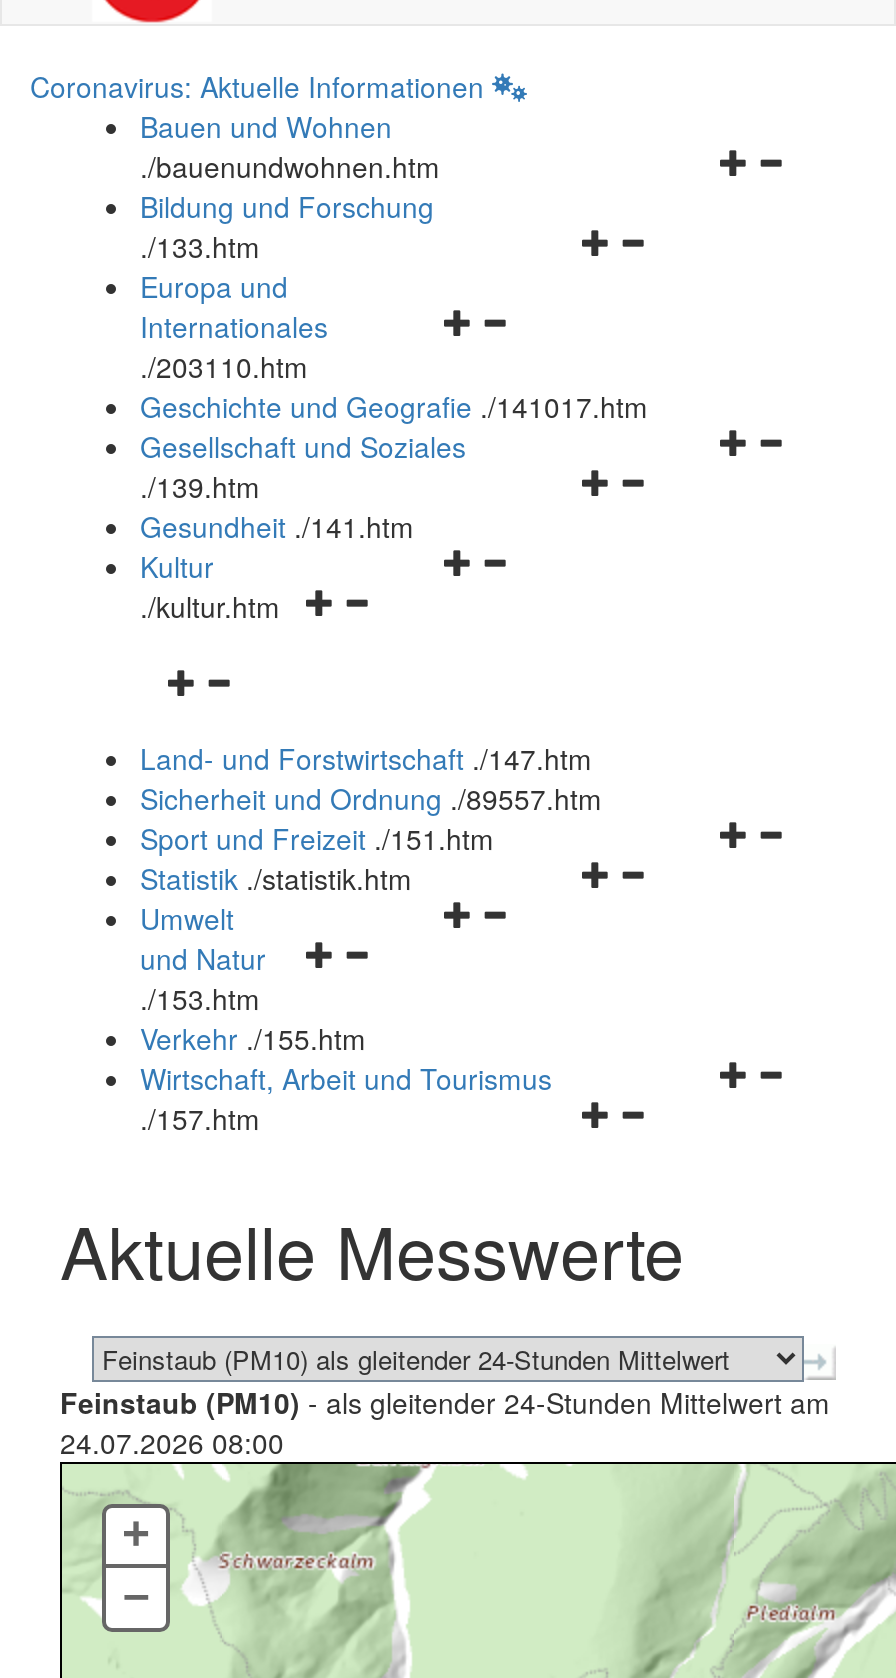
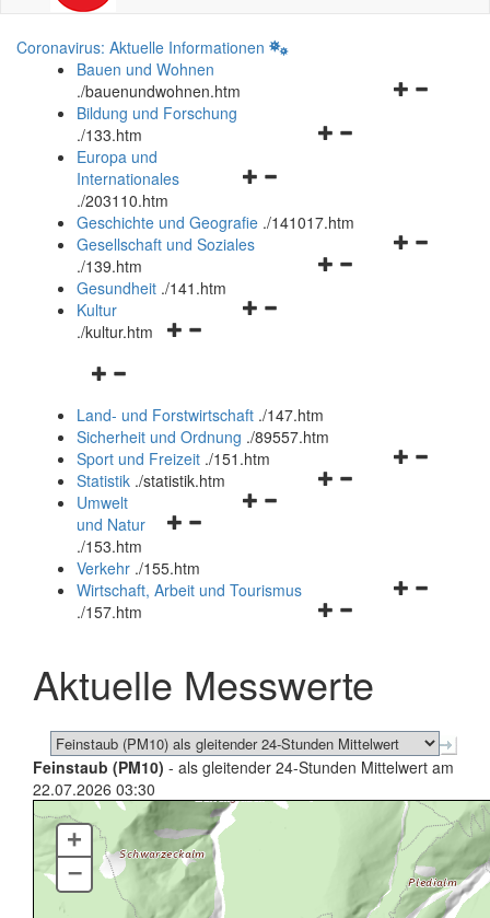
[60,1422,284,1462] 24.07.2026 08:00 -> [33,778,155,800] 22.07.2026 03:30

